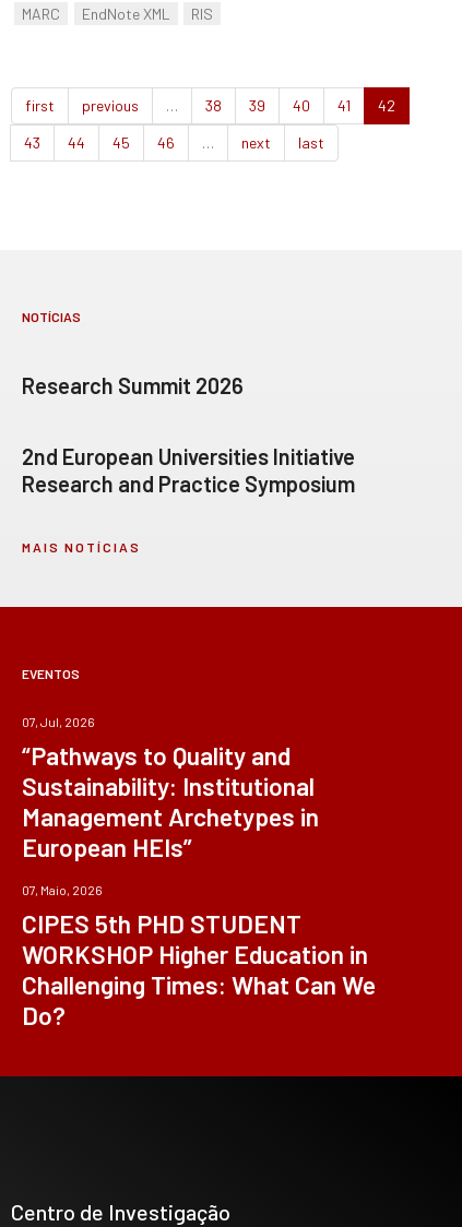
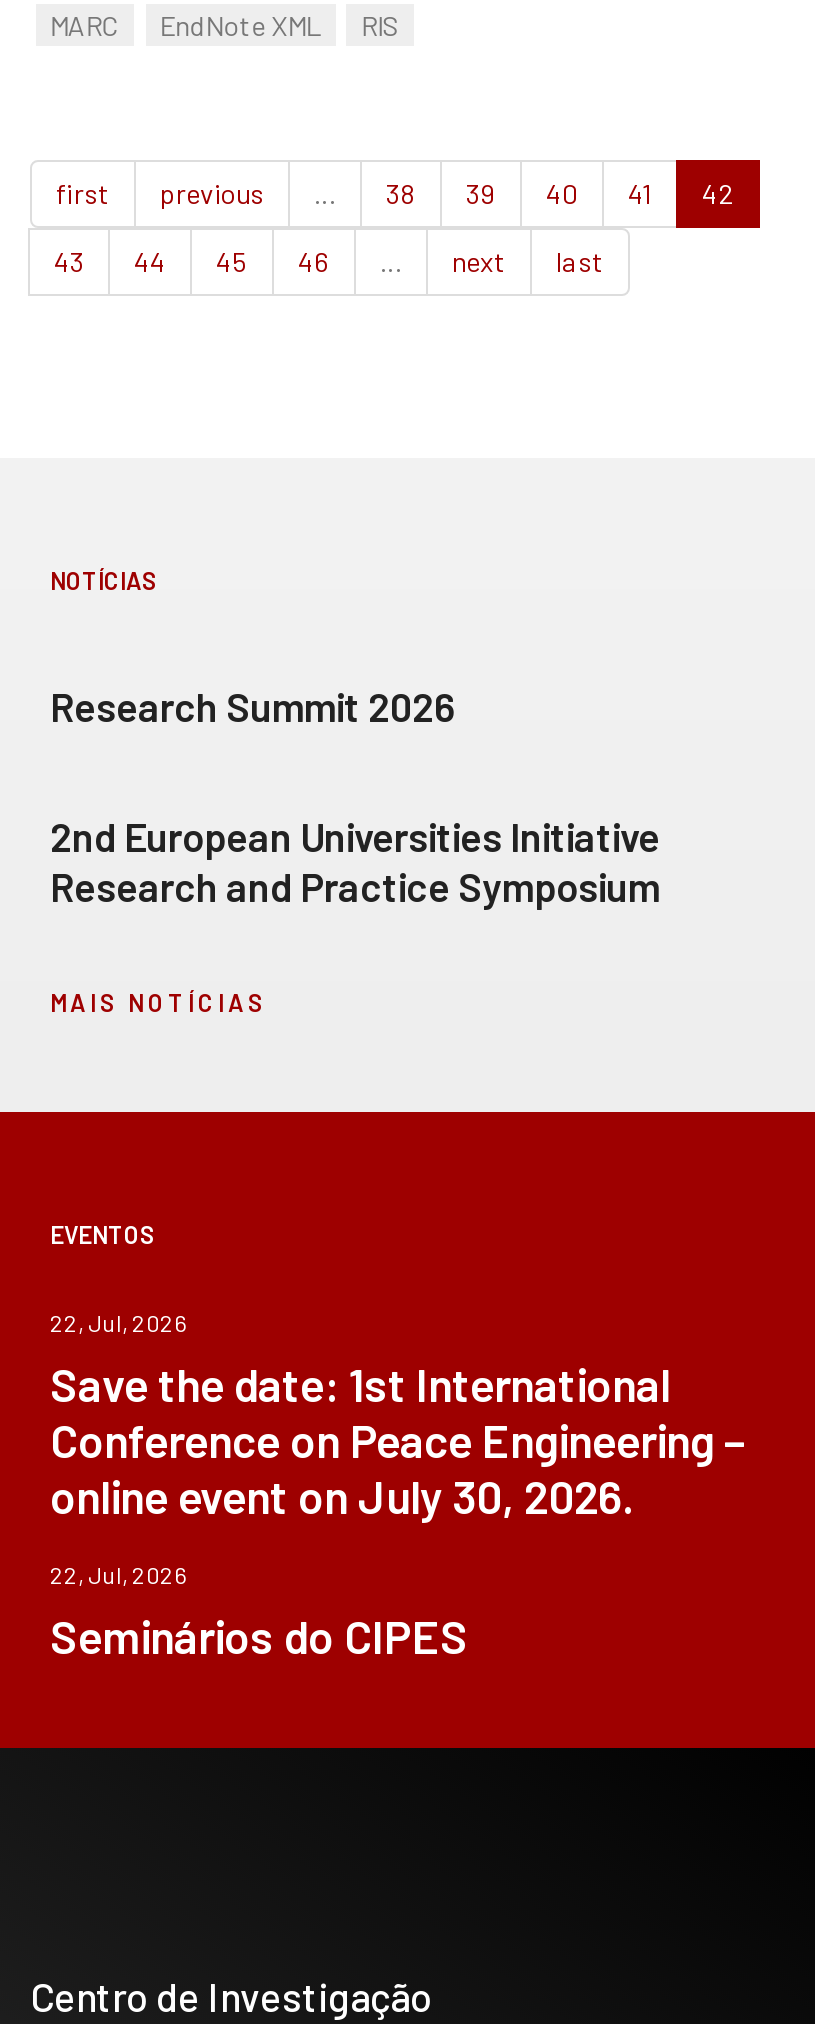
[22,713,319,862] 07, Jul, 2026 | “Pathways to Quality and | Sustainability: Institutional | Management Archetypes in | European HEIs” -> [50,1307,746,1523] 22, Jul, 2026 | Save the date: 1st International | Conference on Peace Engineering – | online event on July 30, 2026.
[22,881,376,1030] 07, Maio, 2026 | CIPES 5th PHD STUDENT | WORKSHOP Higher Education in | Challenging Times: What Can We | Do? -> [50,1559,468,1663] 22, Jul, 2026 | Seminários do CIPES

